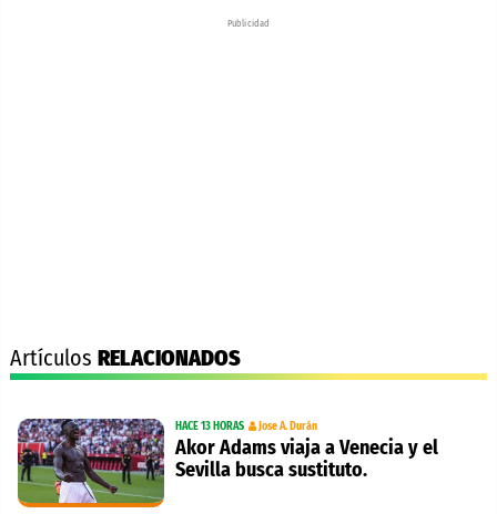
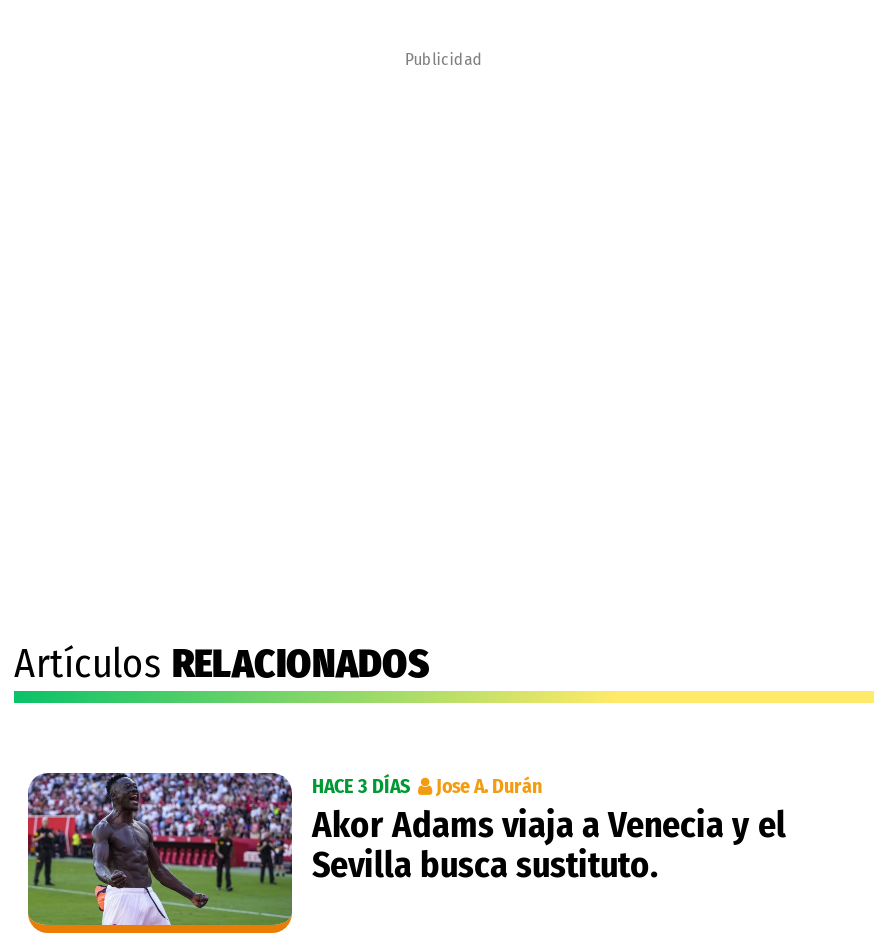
[175,420,317,433] HACE 13 HORAS Jose A. Durán -> [312,774,542,798] HACE 3 DÍAS Jose A. Durán

